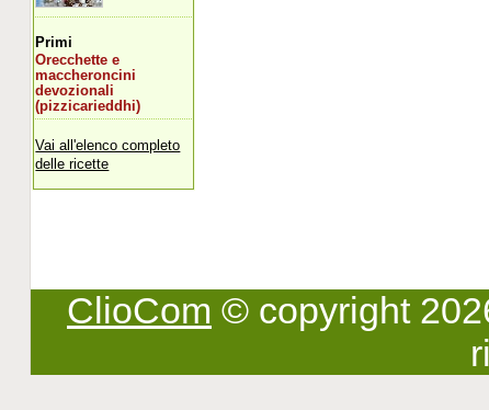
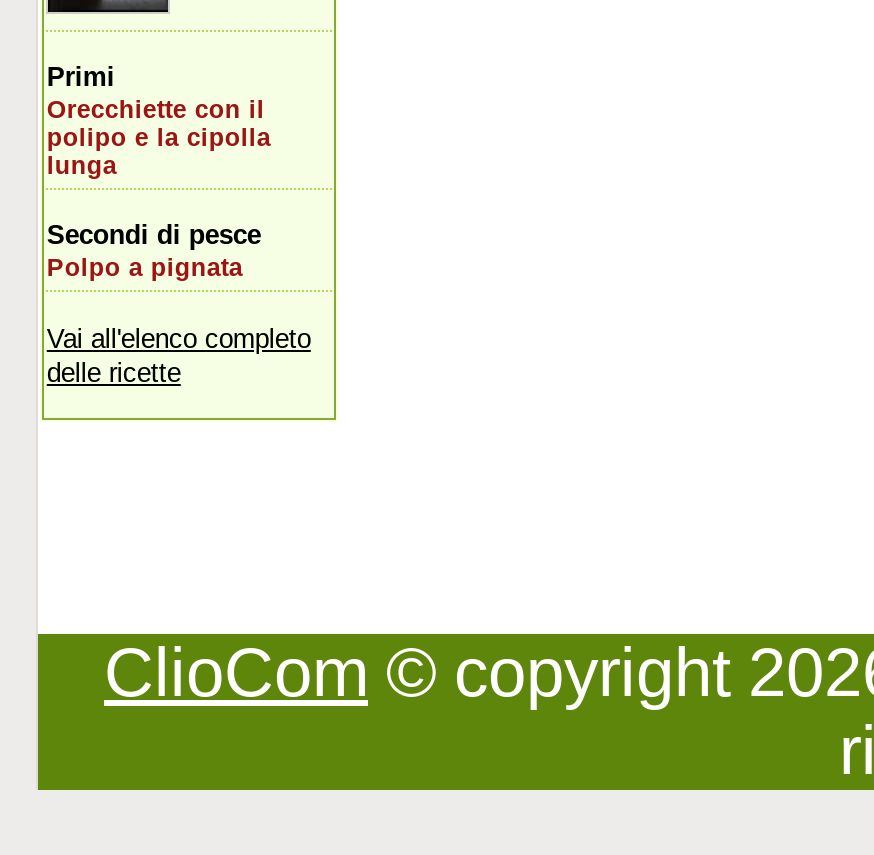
[36,53,141,114] Orecchette e | maccheroncini | devozionali | (pizzicarieddhi) -> [47,96,271,282] Orecchiette con il | polipo e la cipolla | lunga | Secondi di pesce | Polpo a pignata

